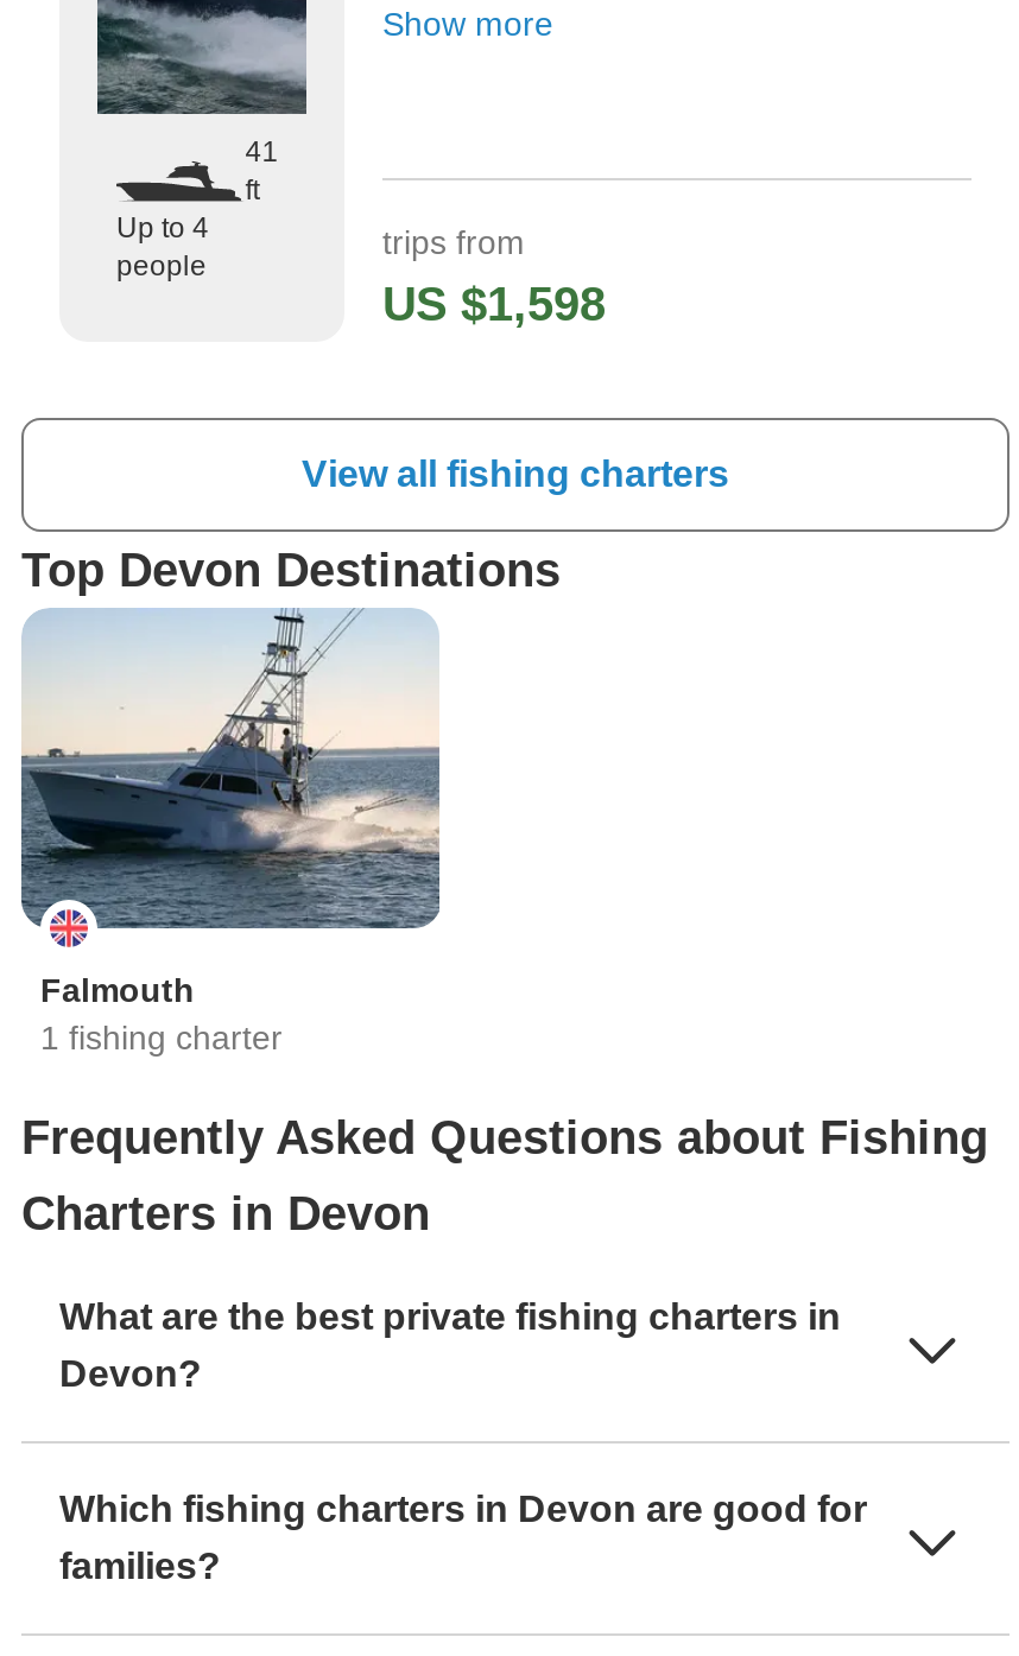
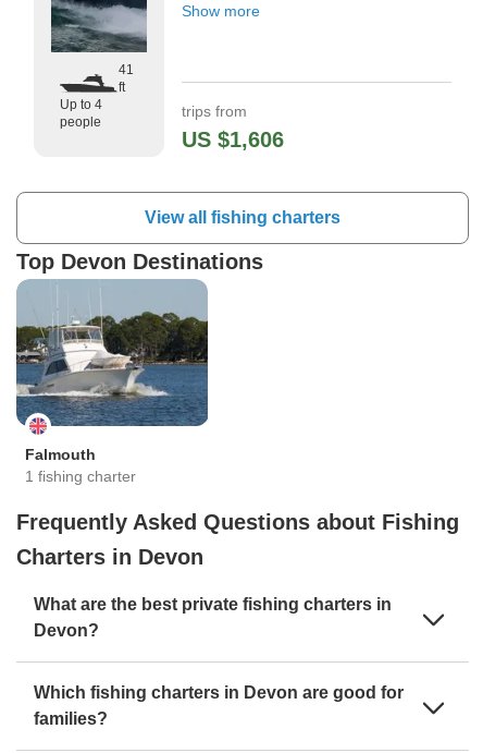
[382,278,606,330] US $1,598 -> [182,127,284,151] US $1,606
[21,613,442,935] [image] -> [15,280,209,426] [image]

